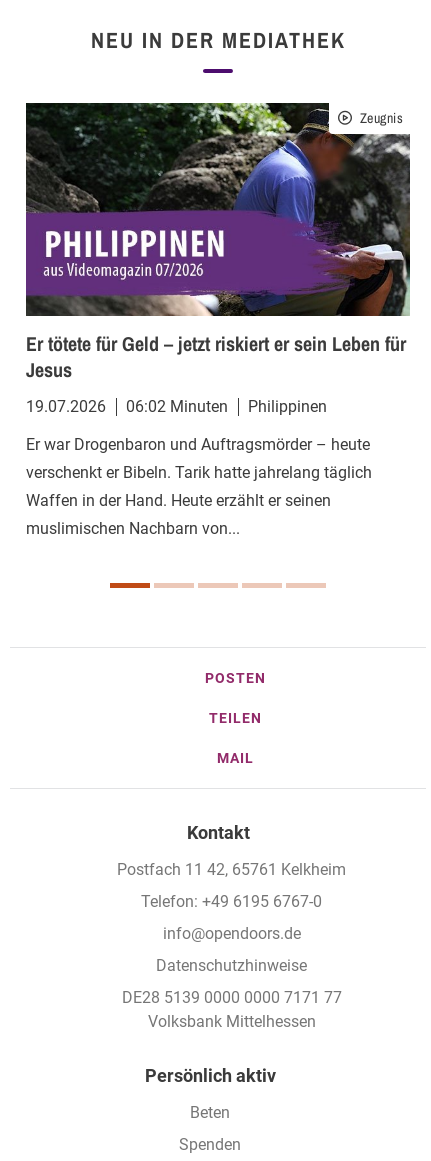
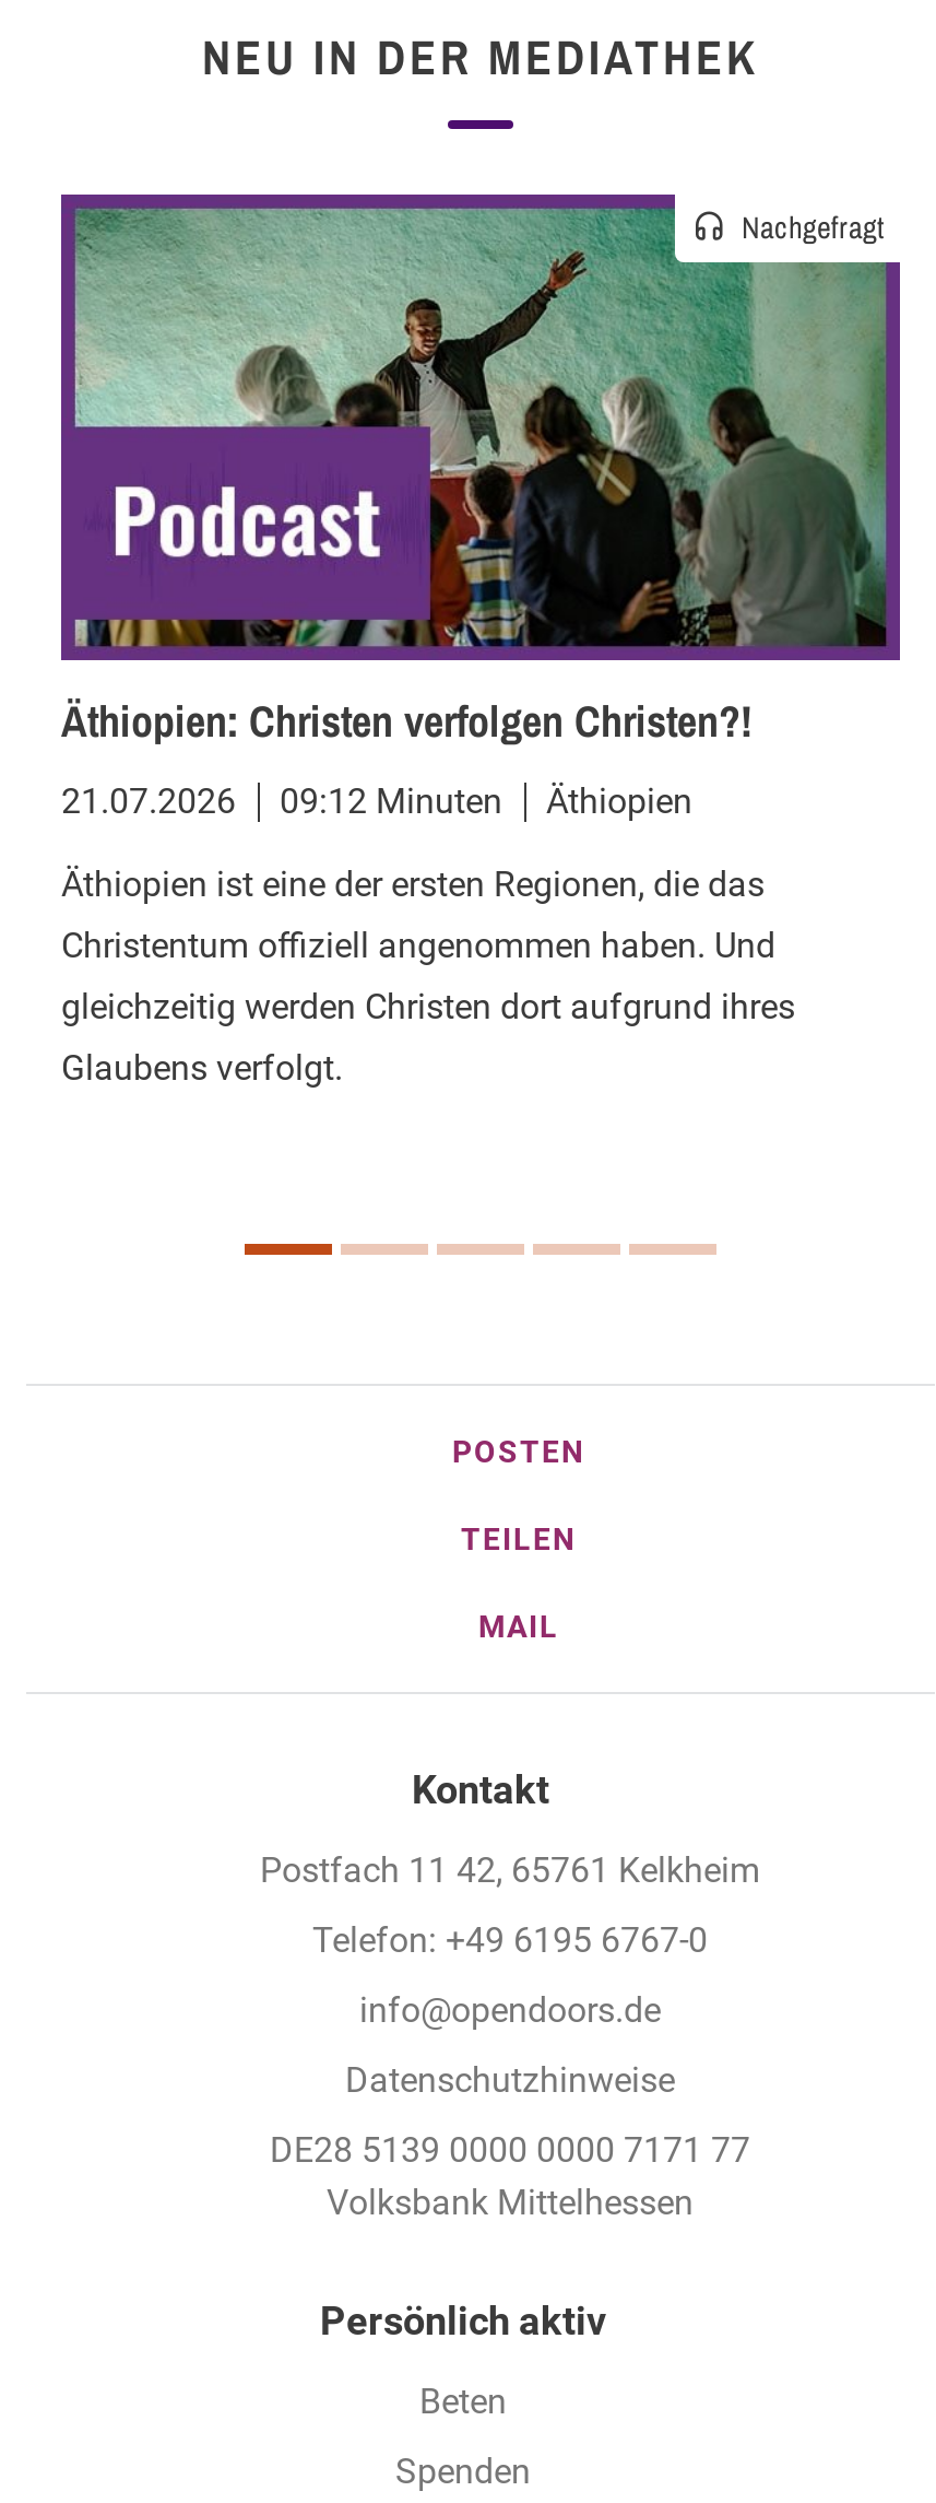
[25,102,411,317] [image] | Zeugnis -> [59,192,902,662] [image] | Nachgefragt
[26,330,406,383] Er tötete für Geld – jetzt riskiert er sein Leben für | Jesus -> [61,691,751,750] Äthiopien: Christen verfolgen Christen?!
[26,397,327,416] 19.07.2026 | 06:02 Minuten | Philippinen -> [61,781,692,822] 21.07.2026 | 09:12 Minuten | Äthiopien
[26,435,370,454] Er war Drogenbaron und Auftragsmörder – heute -> [61,864,765,905] Äthiopien ist eine der ersten Regionen, die das
[26,463,372,482] verschenkt er Bibeln. Tarik hatte jahrelang täglich -> [61,925,775,966] Christentum offiziell angenommen haben. Und
[26,491,331,510] Waffen in der Hand. Heute erzählt er seinen -> [61,986,795,1028] gleichzeitig werden Christen dort aufgrund ihres
[26,519,240,538] muslimischen Nachbarn von... -> [61,1047,343,1089] Glaubens verfolgt.

